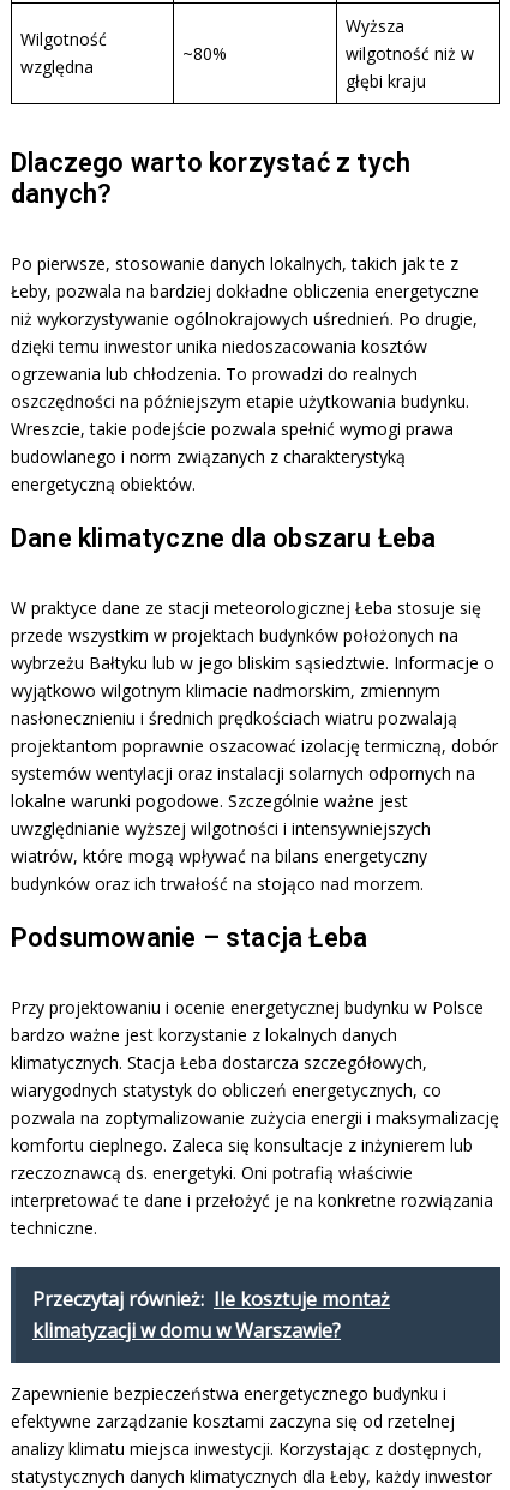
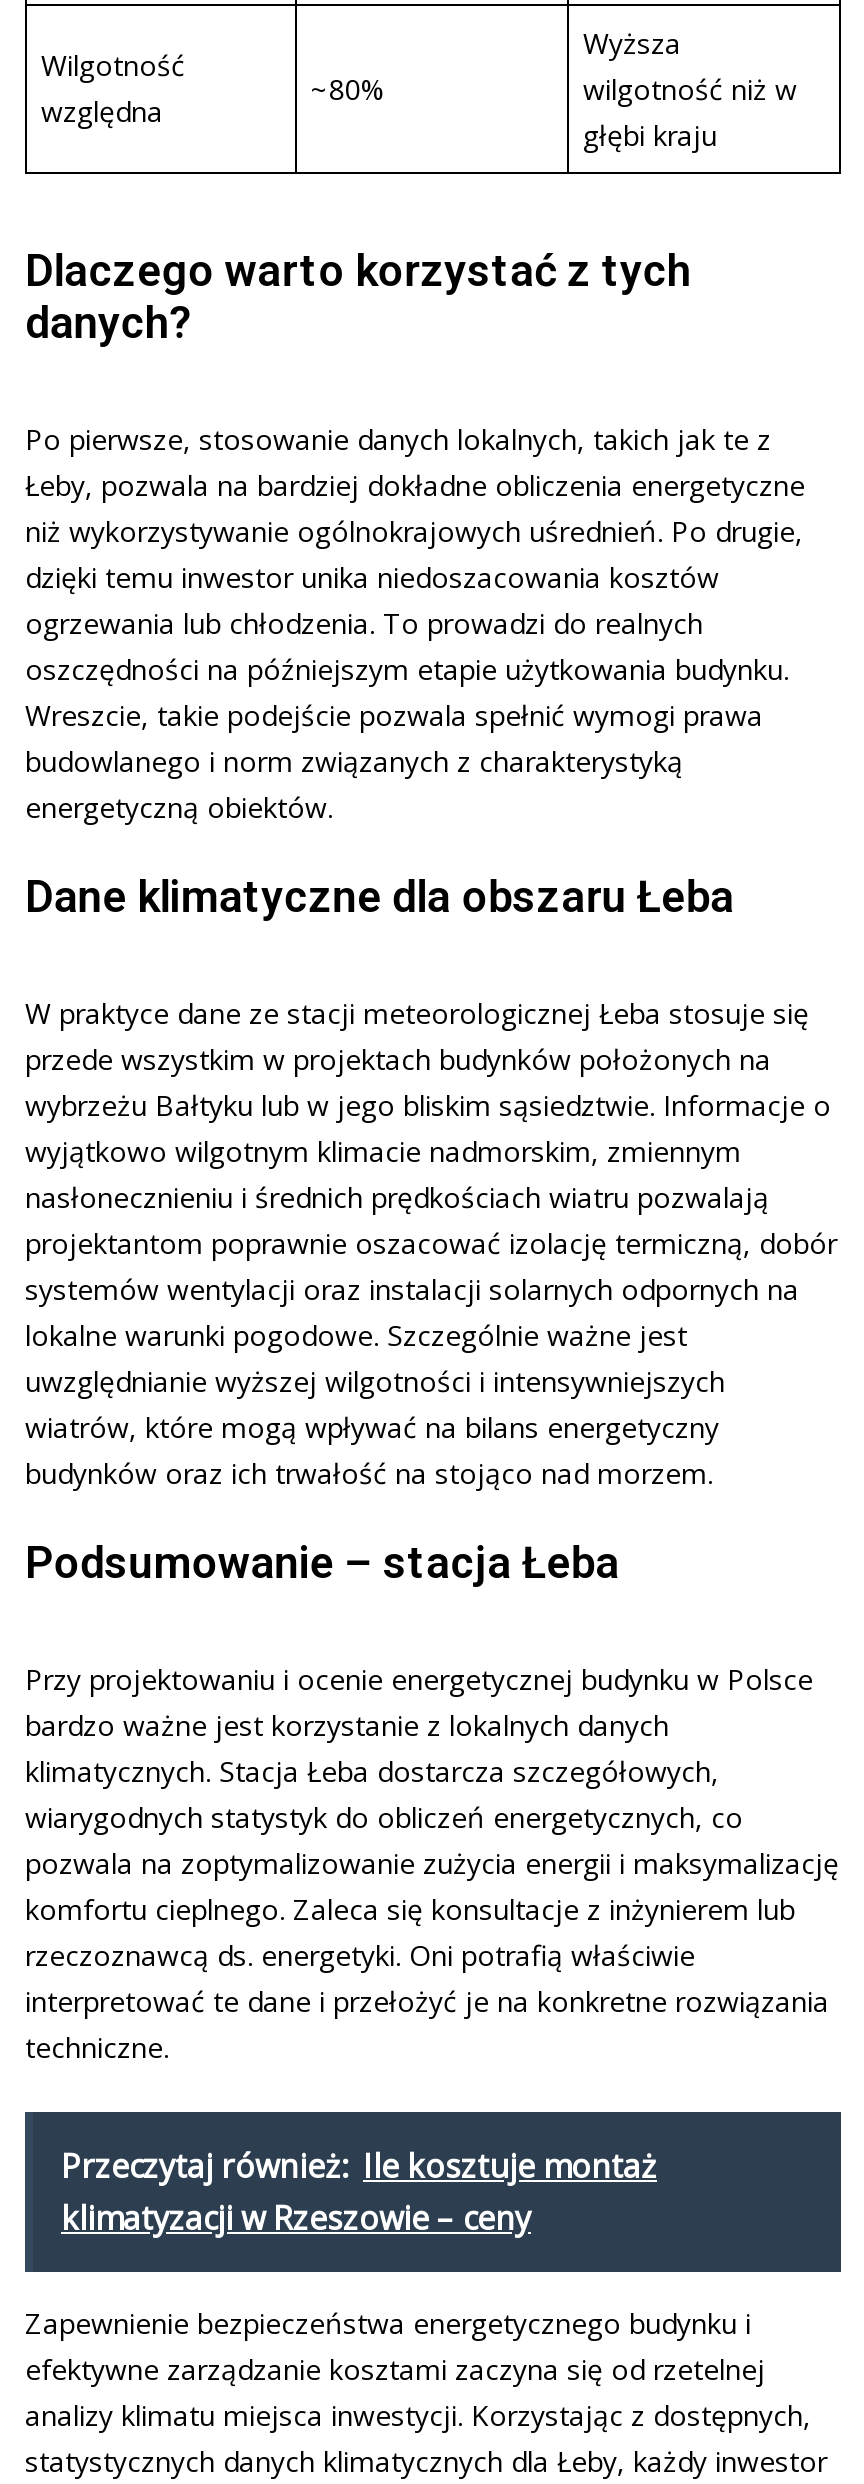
[32,1317,341,1344] klimatyzacji w domu w Warszawie? -> [61,2196,531,2240] klimatyzacji w Rzeszowie – ceny

